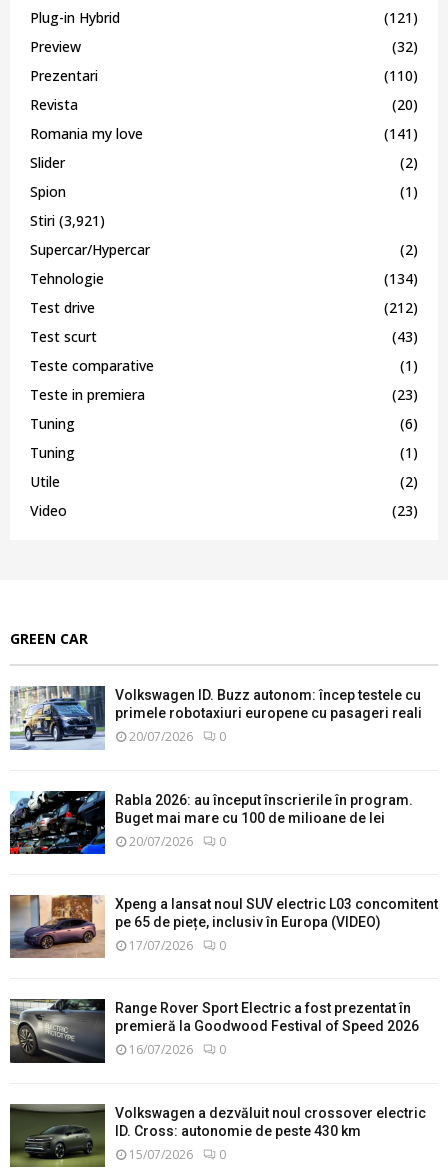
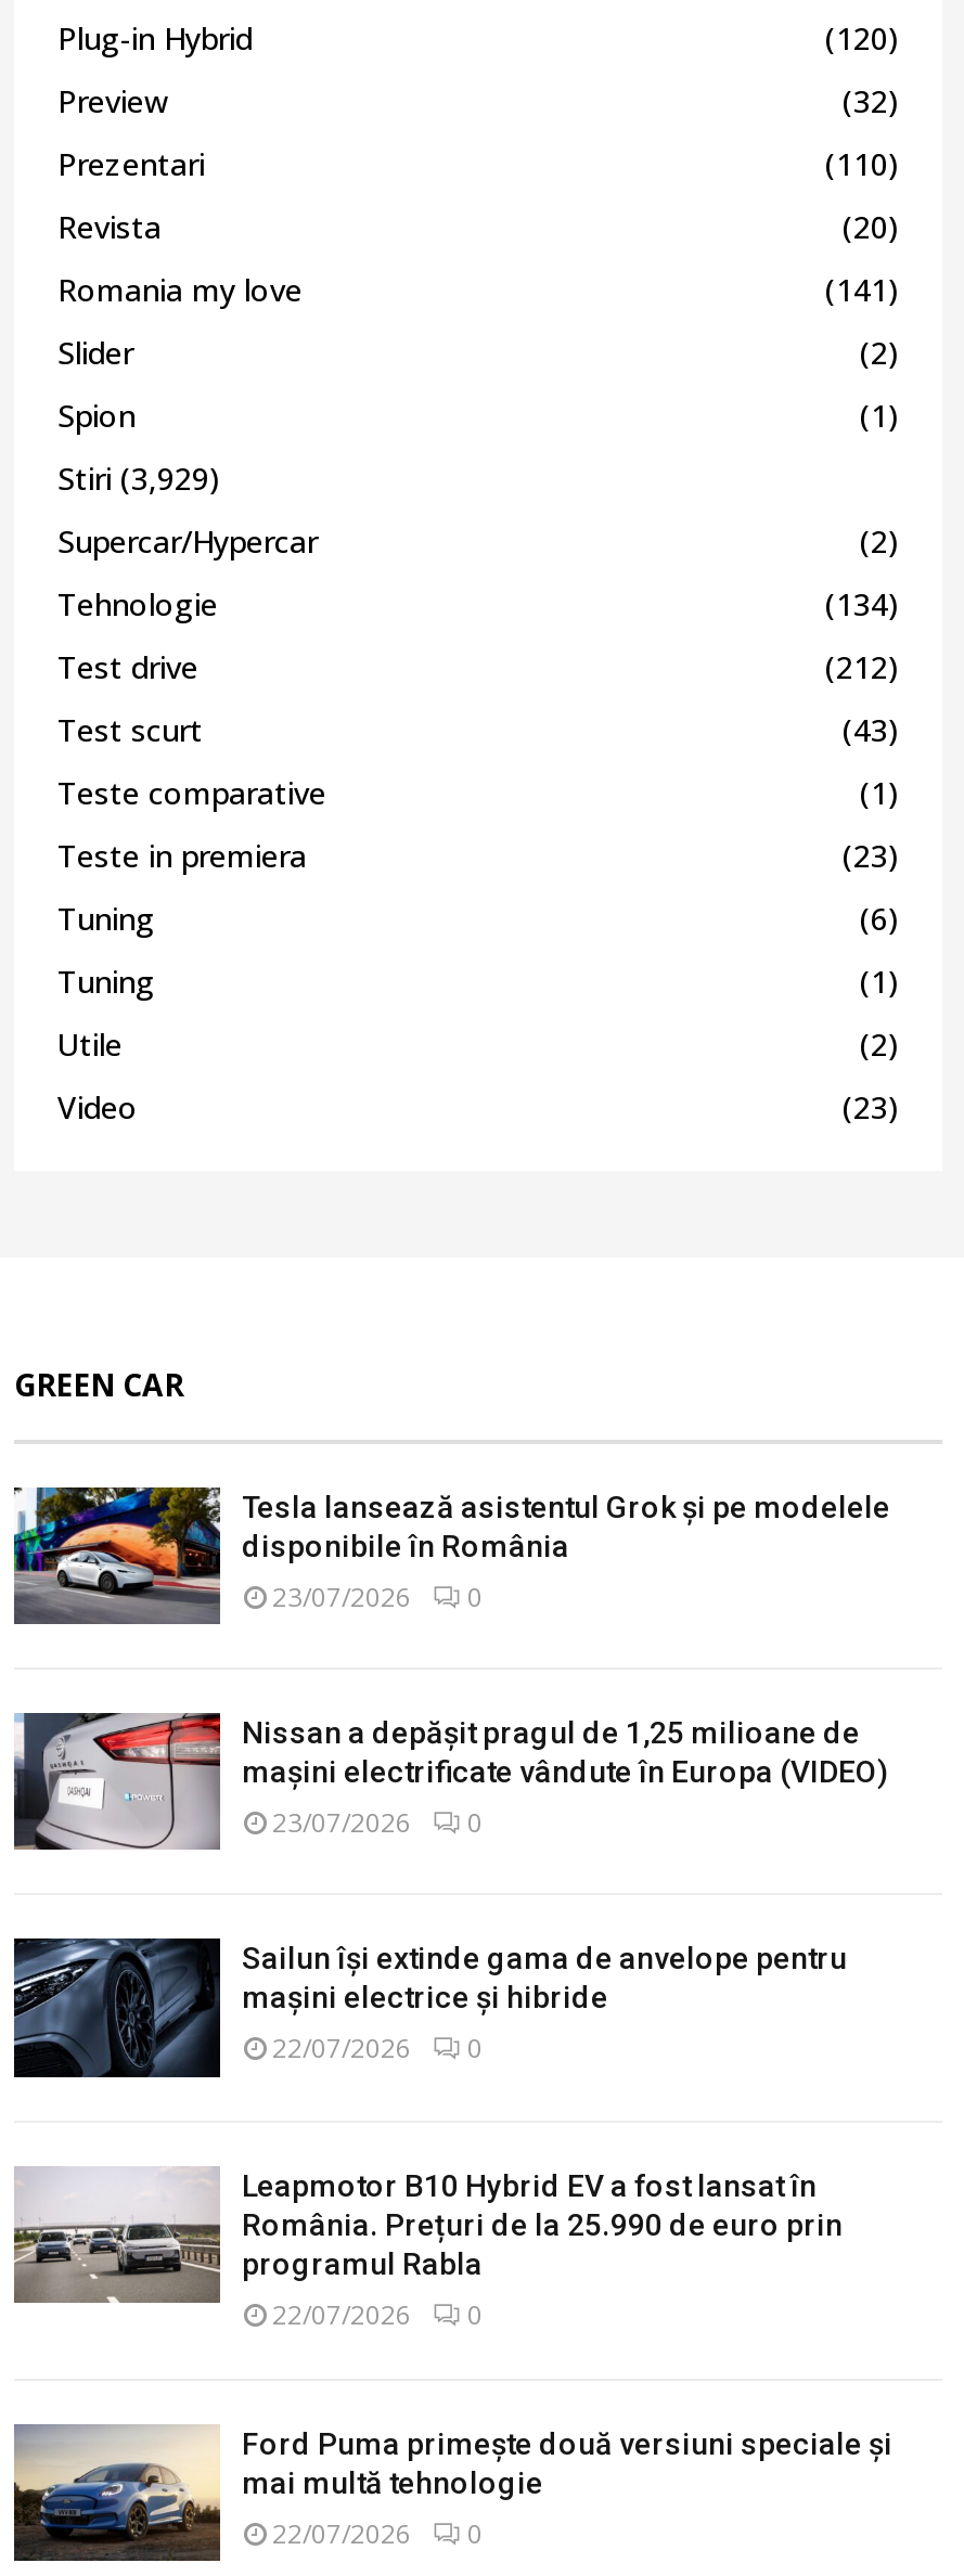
[384,8,418,27] (121) -> [825,17,899,58] (120)
[30,211,105,230] Stiri (3,921) -> [57,457,220,498] Stiri (3,929)
[9,685,422,750] [image] | Volkswagen ID. Buzz autonom: încep testele cu | primele robotaxiuri europene cu pasageri reali | 20/07/2026 -> [12,1486,890,1625] [image] | Tesla lansează asistentul Grok și pe modelele | disponibile în România | 23/07/2026
[9,790,413,855] [image] | Rabla 2026: au început înscrierile în program. | Buget mai mare cu 100 de milioane de lei | 20/07/2026 -> [12,1712,888,1853] [image] | Nissan a depășit pragul de 1,25 milioane de | mașini electrificate vândute în Europa (VIDEO) | 23/07/2026
[9,894,438,959] [image] | Xpeng a lansat noul SUV electric L03 concomitent | pe 65 de piețe, inclusiv în Europa (VIDEO) | 17/07/2026 -> [12,1937,847,2081] [image] | Sailun își extinde gama de anvelope pentru | mașini electrice și hibride | 22/07/2026
[9,998,419,1064] [image] | Range Rover Sport Electric a fost prezentat în | premieră la Goodwood Festival of Speed 2026 | 16/07/2026 -> [14,2167,843,2336] [image] | Leapmotor B10 Hybrid EV a fost lansat în | România. Prețuri de la 25.990 de euro prin | programul Rabla | 22/07/2026
[9,1104,426,1168] [image] | Volkswagen a dezvăluit noul crossover electric | ID. Cross: autonomie de peste 430 km | 15/07/2026 -> [12,2425,892,2564] [image] | Ford Puma primește două versiuni speciale și | mai multă tehnologie | 22/07/2026

